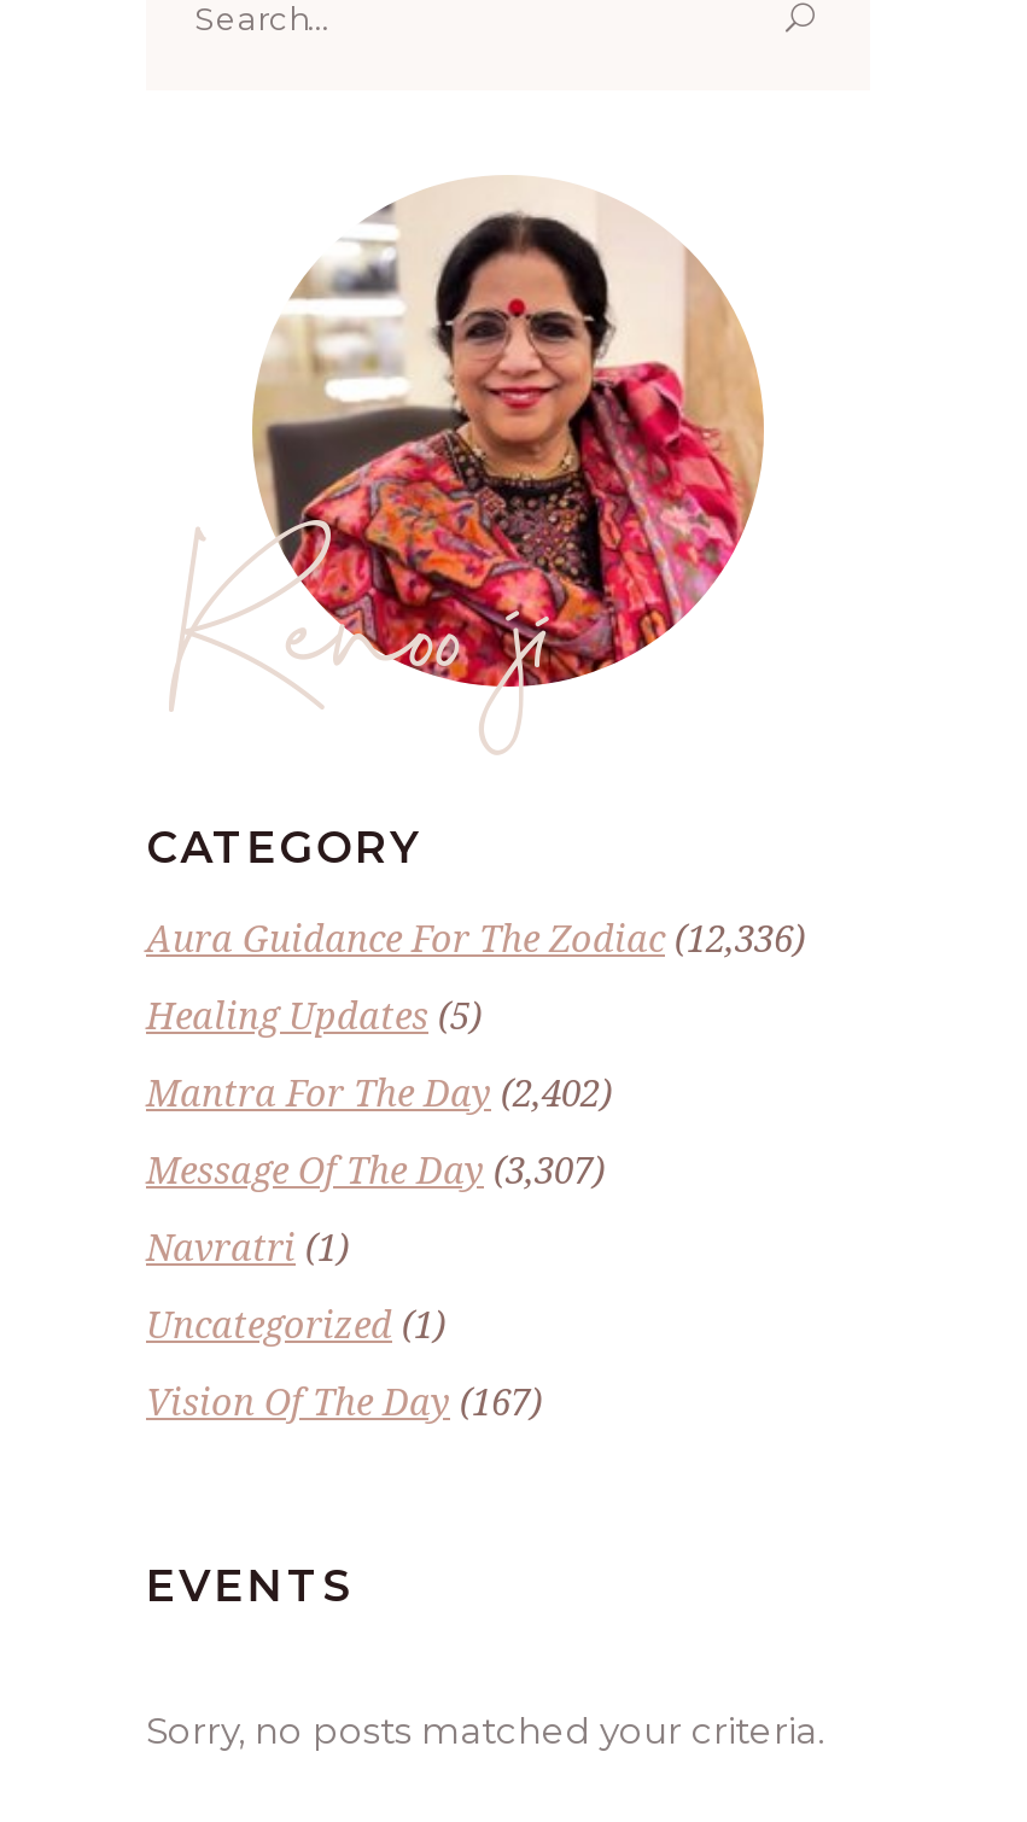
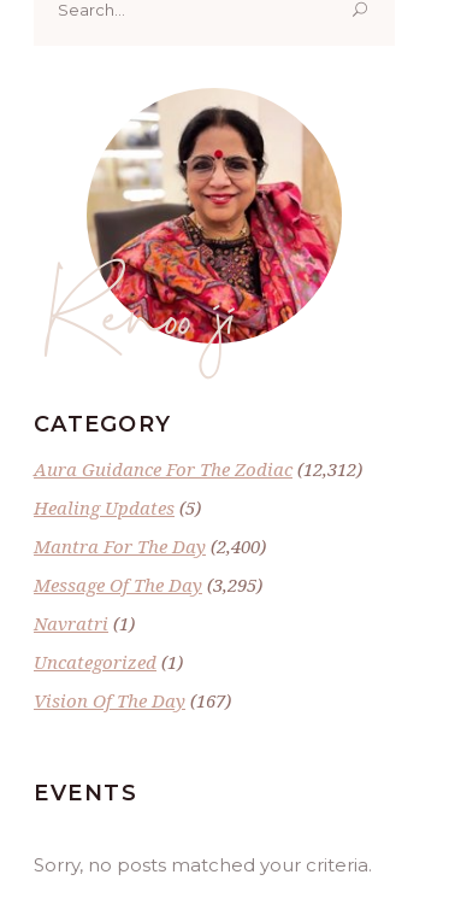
[146,914,805,962] Aura Guidance For The Zodiac (12,336) -> [34,457,362,481] Aura Guidance For The Zodiac (12,312)
[146,1068,612,1116] Mantra For The Day (2,402) -> [34,534,266,558] Mantra For The Day (2,400)
[146,1145,605,1194] Message Of The Day (3,307) -> [34,573,262,597] Message Of The Day (3,295)

